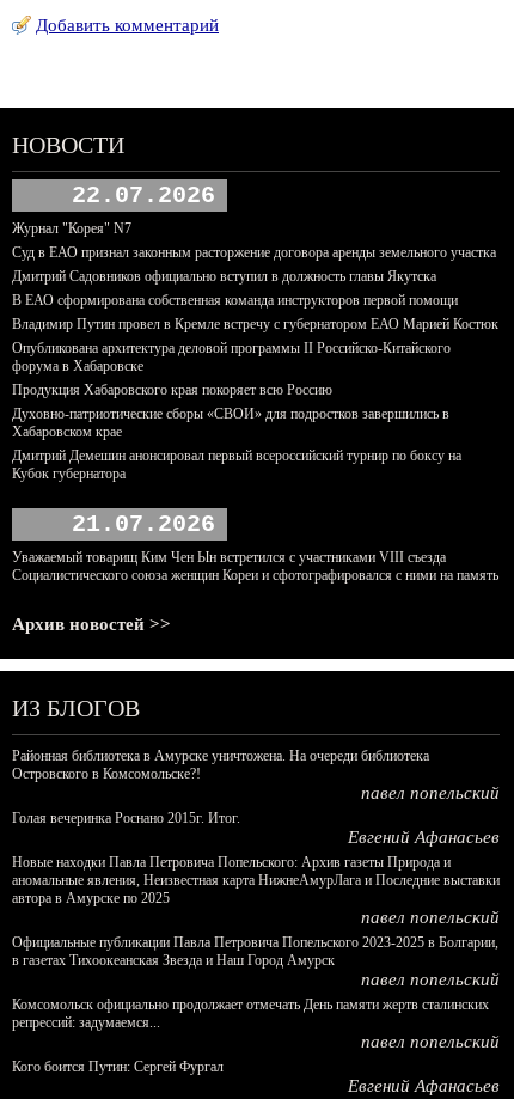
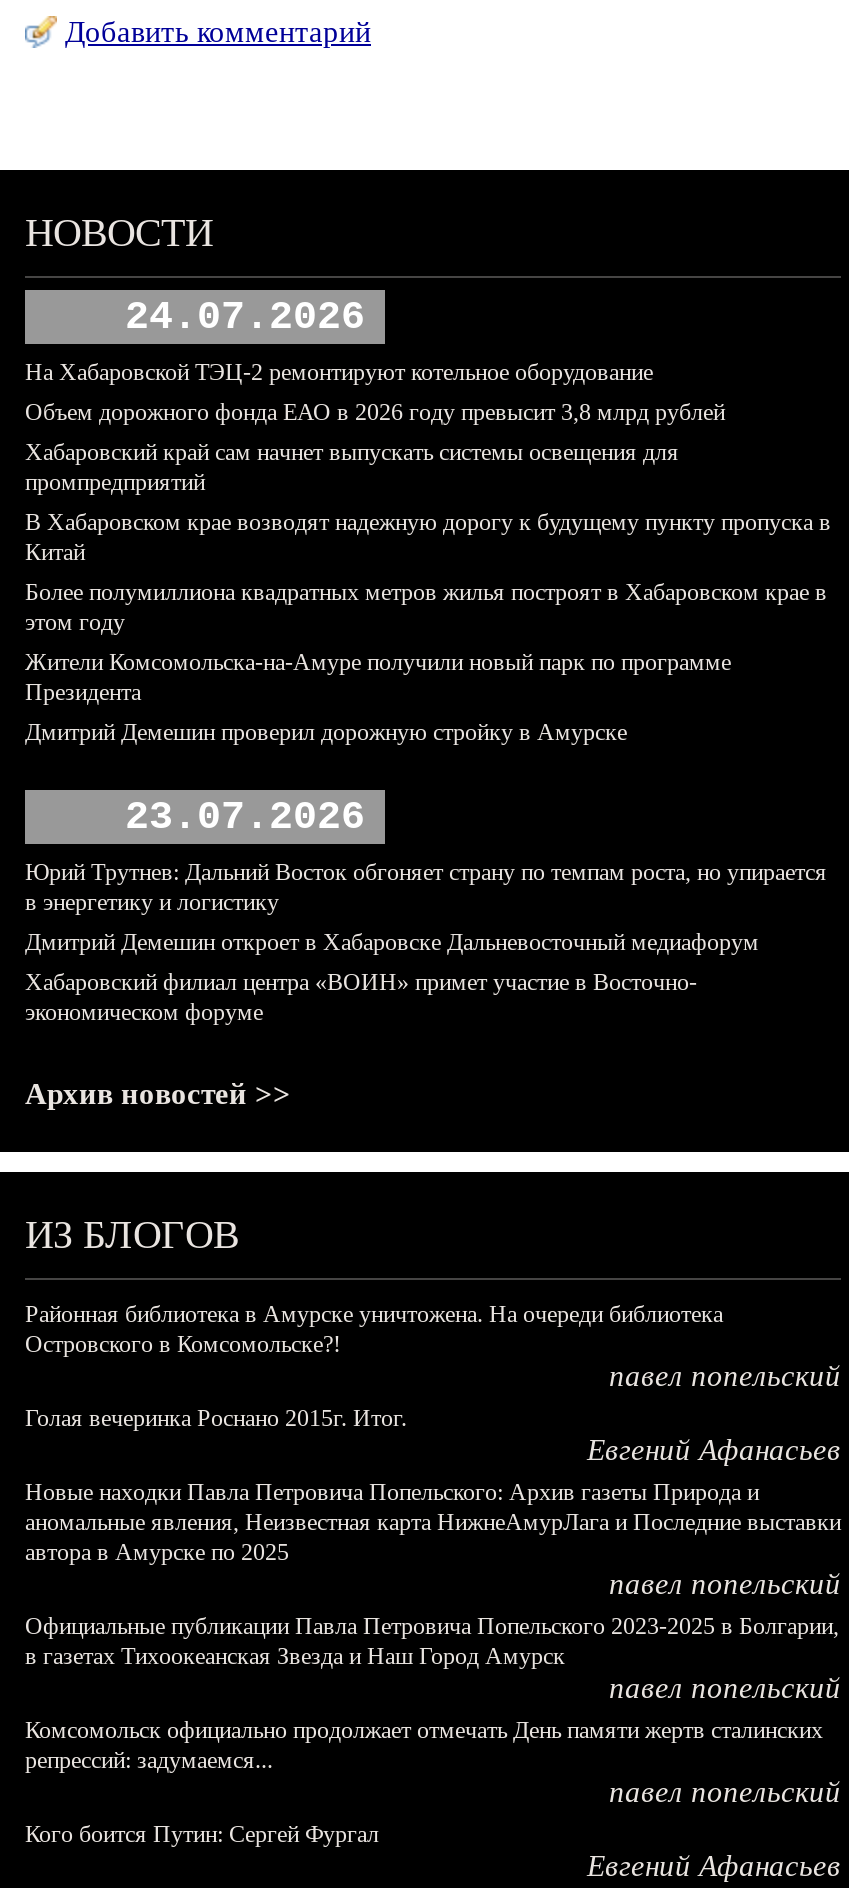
[12,182,498,482] 22.07.2026 | Журнал "Корея" N7 | Суд в ЕАО признал законным расторжение договора аренды земельного участка | Дмитрий Садовников официально вступил в должность главы Якутска | В ЕАО сформирована собственная команда инструкторов первой помощи | Владимир Путин провел в Кремле встречу с губернатором ЕАО Марией Костюк | Опубликована архитектура деловой программы II Российско-Китайского | форума в Хабаровске | Продукция Хабаровского края покоряет всю Россию | Духовно-патриотические сборы «СВОИ» для подростков завершились в | Хабаровском крае | Дмитрий Демешин анонсировал первый всероссийский турнир по боксу на | Кубок губернатора -> [25,294,831,746] 24.07.2026 | На Хабаровской ТЭЦ-2 ремонтируют котельное оборудование | Объем дорожного фонда ЕАО в 2026 году превысит 3,8 млрд рублей | Хабаровский край сам начнет выпускать системы освещения для | промпредприятий | В Хабаровском крае возводят надежную дорогу к будущему пункту пропуска в | Китай | Более полумиллиона квадратных метров жилья построят в Хабаровском крае в | этом году | Жители Комсомольска-на-Амуре получили новый парк по программе | Президента | Дмитрий Демешин проверил дорожную стройку в Амурске
[12,511,498,584] 21.07.2026 | Уважаемый товарищ Ким Чен Ын встретился с участниками VIII съезда | Социалистического союза женщин Кореи и сфотографировался с ними на память -> [25,794,827,1026] 23.07.2026 | Юрий Трутнев: Дальний Восток обгоняет страну по темпам роста, но упирается | в энергетику и логистику | Дмитрий Демешин откроет в Хабаровске Дальневосточный медиафорум | Хабаровский филиал центра «ВОИН» примет участие в Восточно- | экономическом форуме

